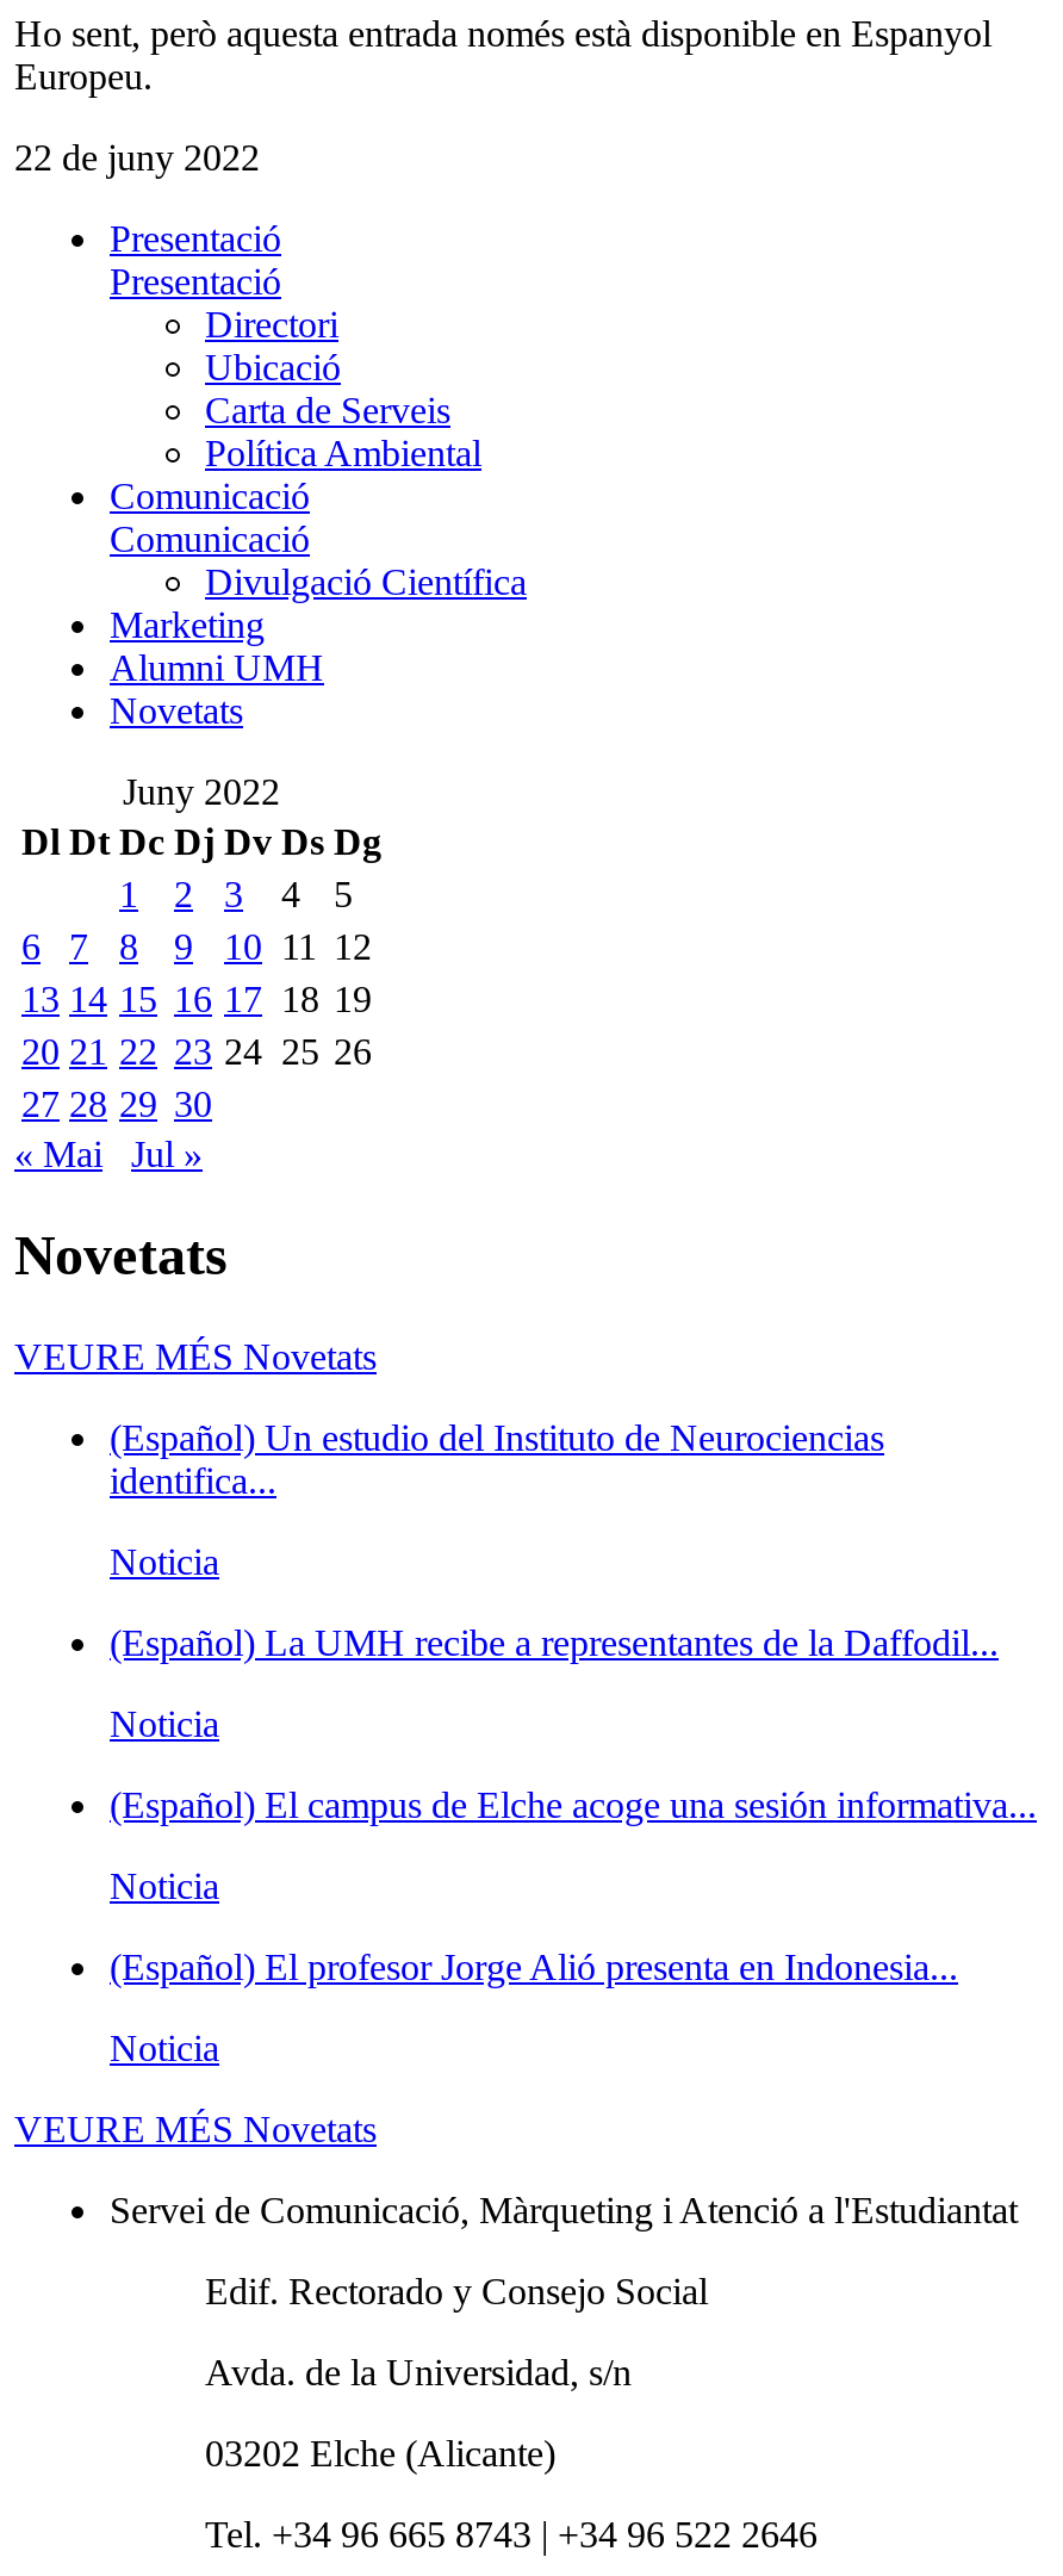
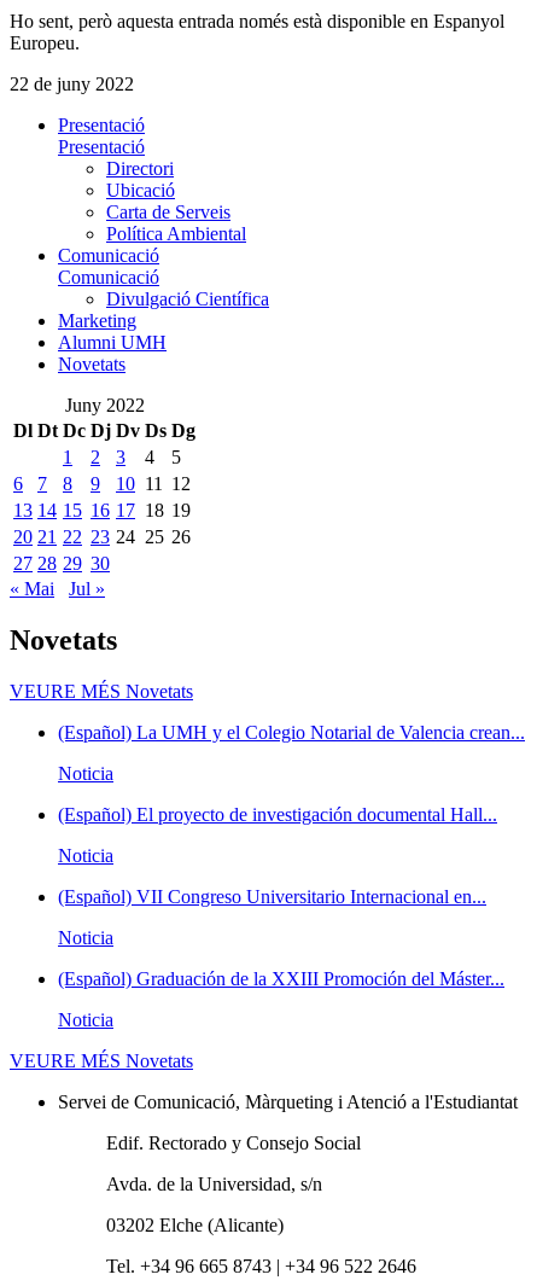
[110,1416,884,1500] (Español) Un estudio del Instituto de Neurociencias | identifica... -> [58,722,525,742] (Español) La UMH y el Colegio Notarial de Valencia crean...
[110,1621,999,1662] (Español) La UMH recibe a representantes de la Daffodil... -> [58,804,497,824] (Español) El proyecto de investigación documental Hall...
[110,1784,1037,1824] (Español) El campus de Elche acoge una sesión informativa... -> [58,886,486,906] (Español) VII Congreso Universitario Internacional en...
[110,1946,958,1986] (Español) El profesor Jorge Alió presenta en Indonesia... -> [58,968,504,988] (Español) Graduación de la XXIII Promoción del Máster...

